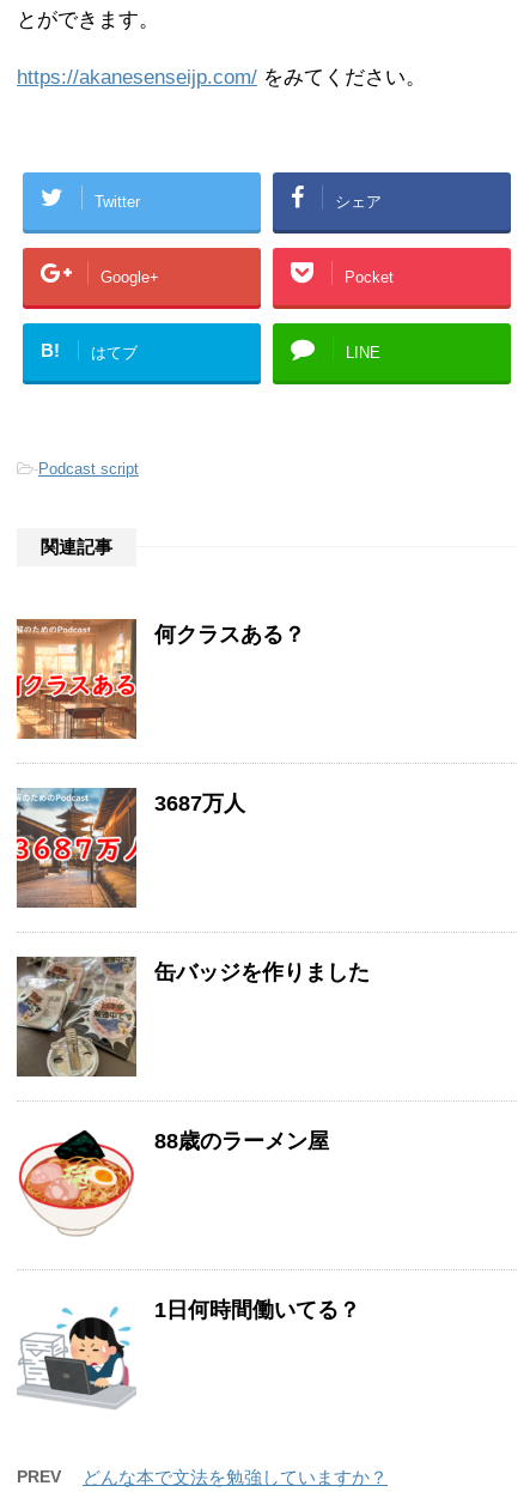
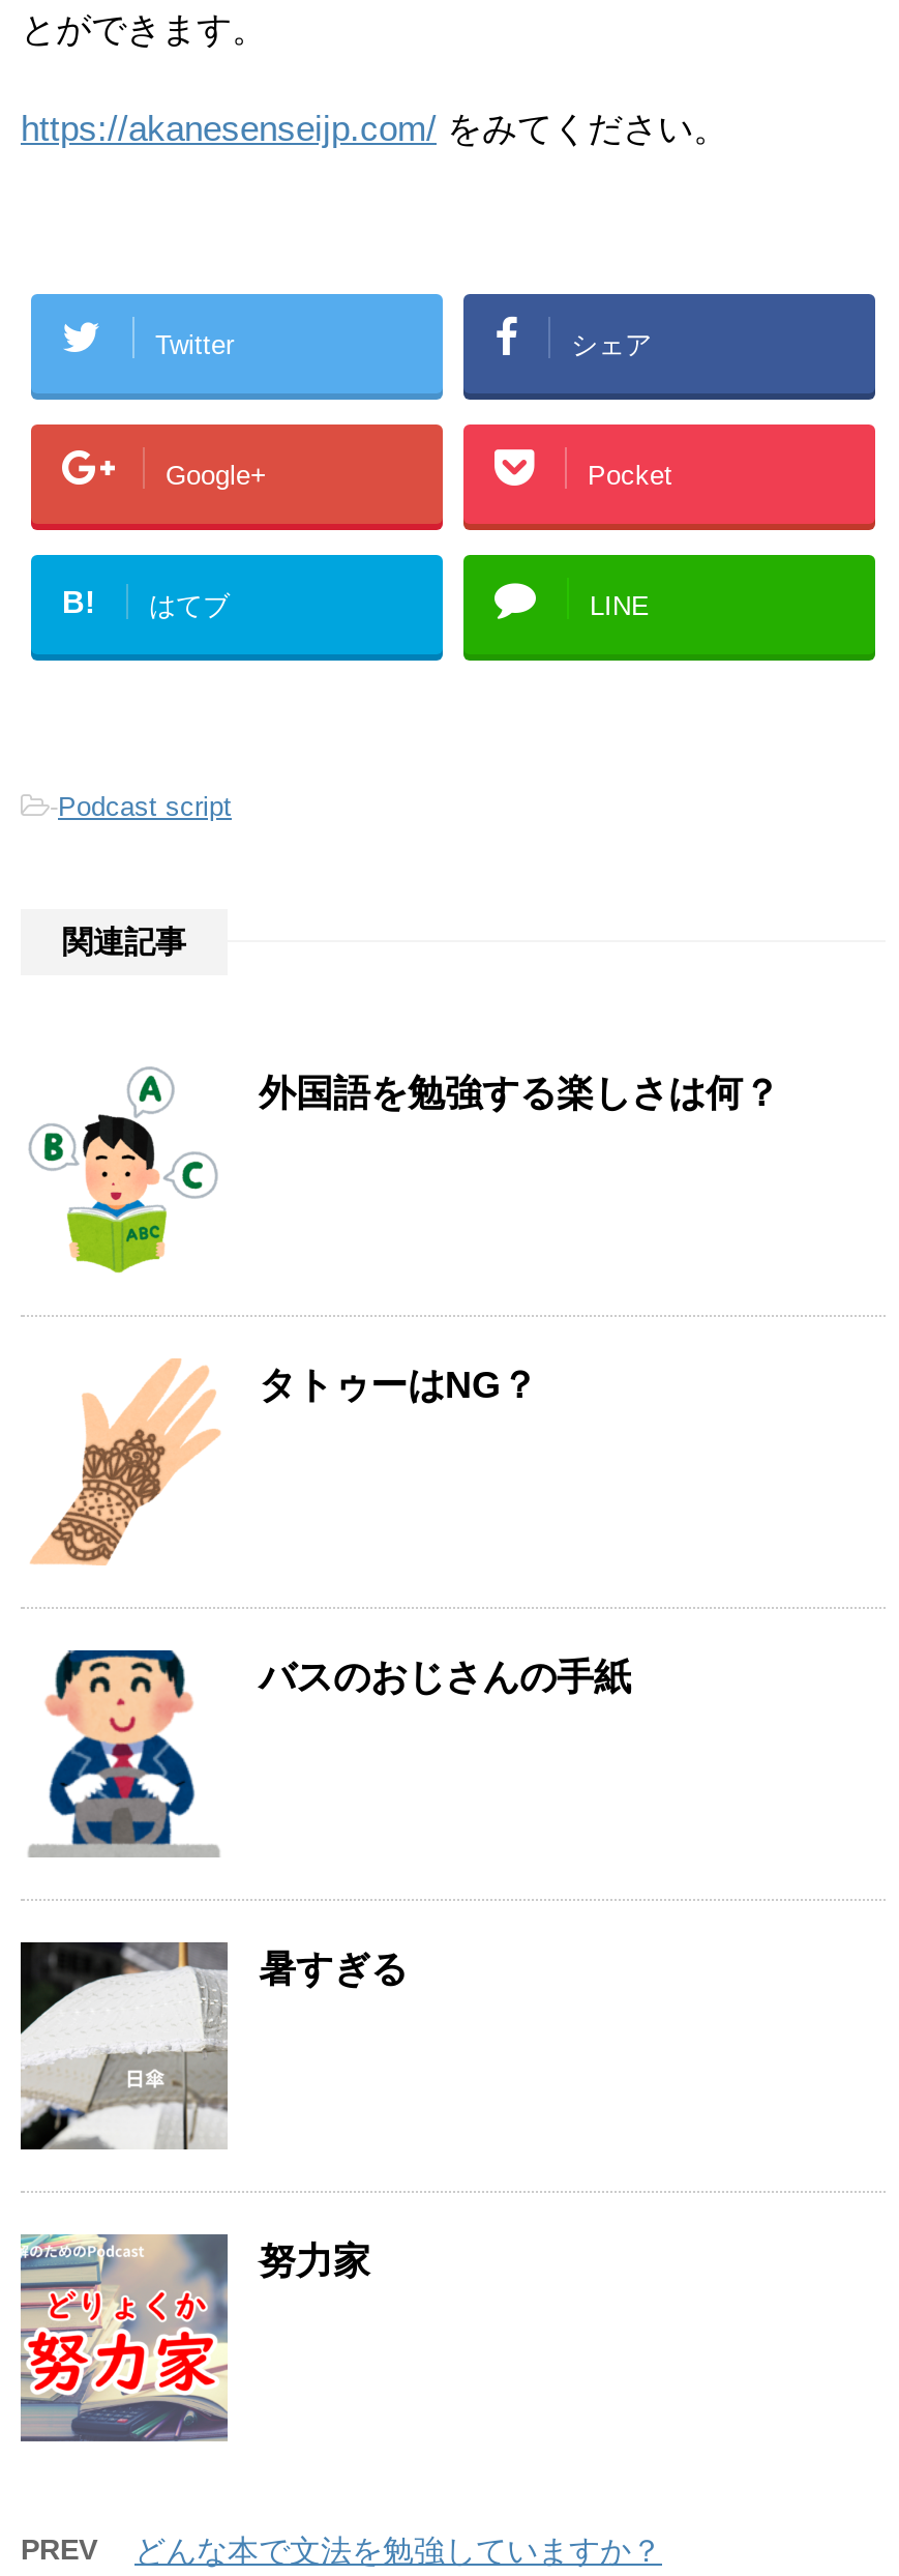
[16,618,305,740] [image] | 何クラスある？ -> [21,1066,780,1274] [image] | 外国語を勉強する楽しさは何？
[16,787,245,909] [image] | 3687万人 -> [21,1358,538,1565] [image] | タトゥーはNG？
[16,956,370,1078] [image] | 缶バッジを作りました -> [21,1648,631,1857] [image] | バスのおじさんの手紙
[17,1126,329,1245] [image] | 88歳のラーメン屋 -> [19,1940,408,2151] [image] | 暑すぎる
[17,1294,360,1414] [image] | 1日何時間働いてる？ -> [19,2232,370,2443] [image] | 努力家

